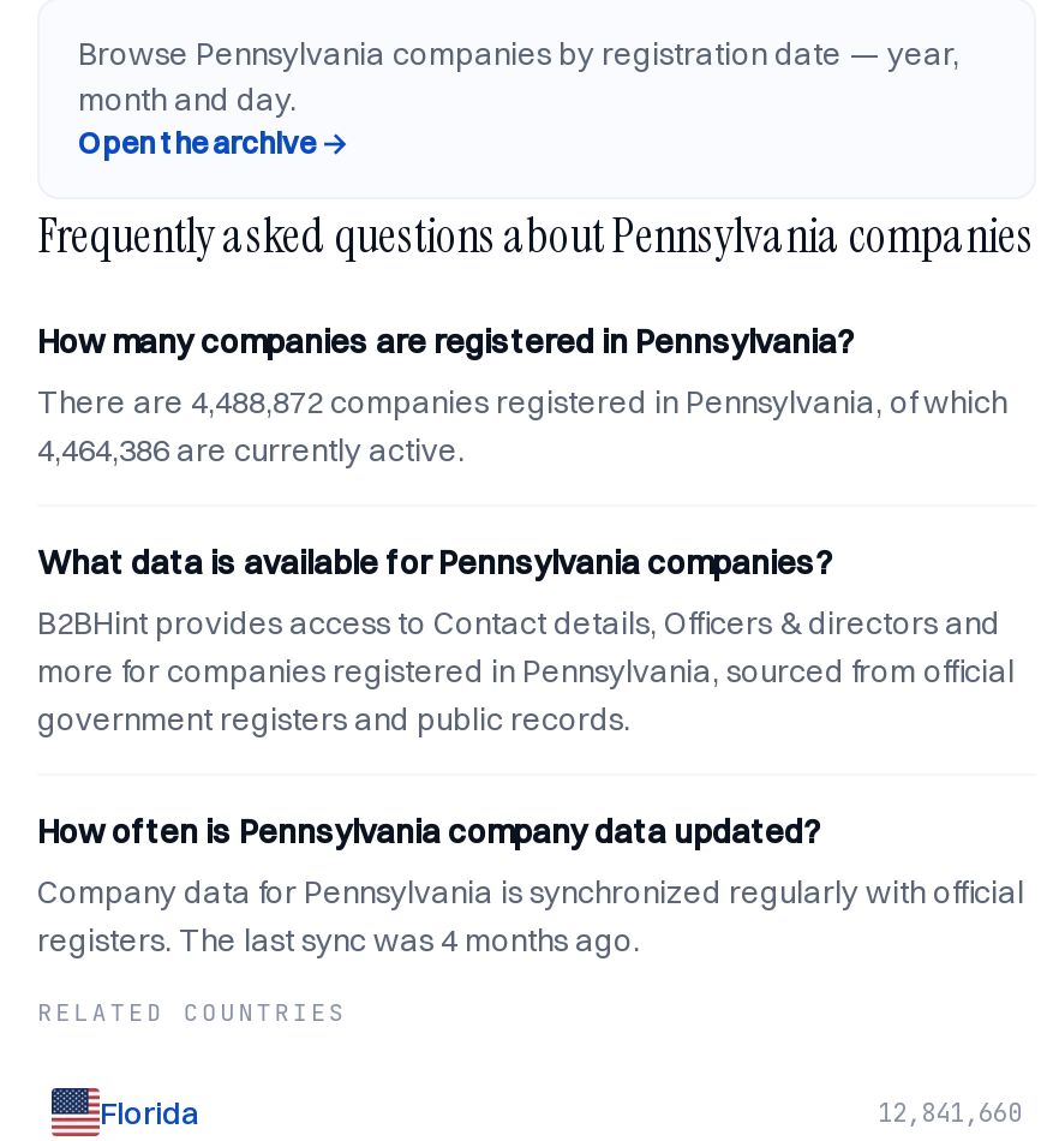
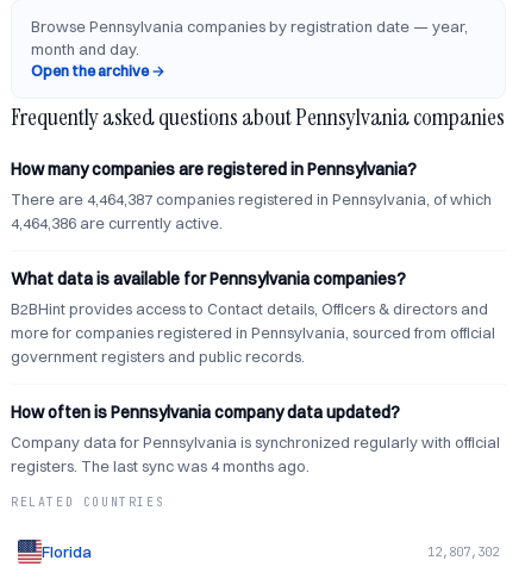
[37,382,1007,420] There are 4,488,872 companies registered in Pennsylvania, of which -> [11,189,492,208] There are 4,464,387 companies registered in Pennsylvania, of which
[878,1094,1022,1128] 12,841,660 -> [427,543,499,559] 12,807,302

